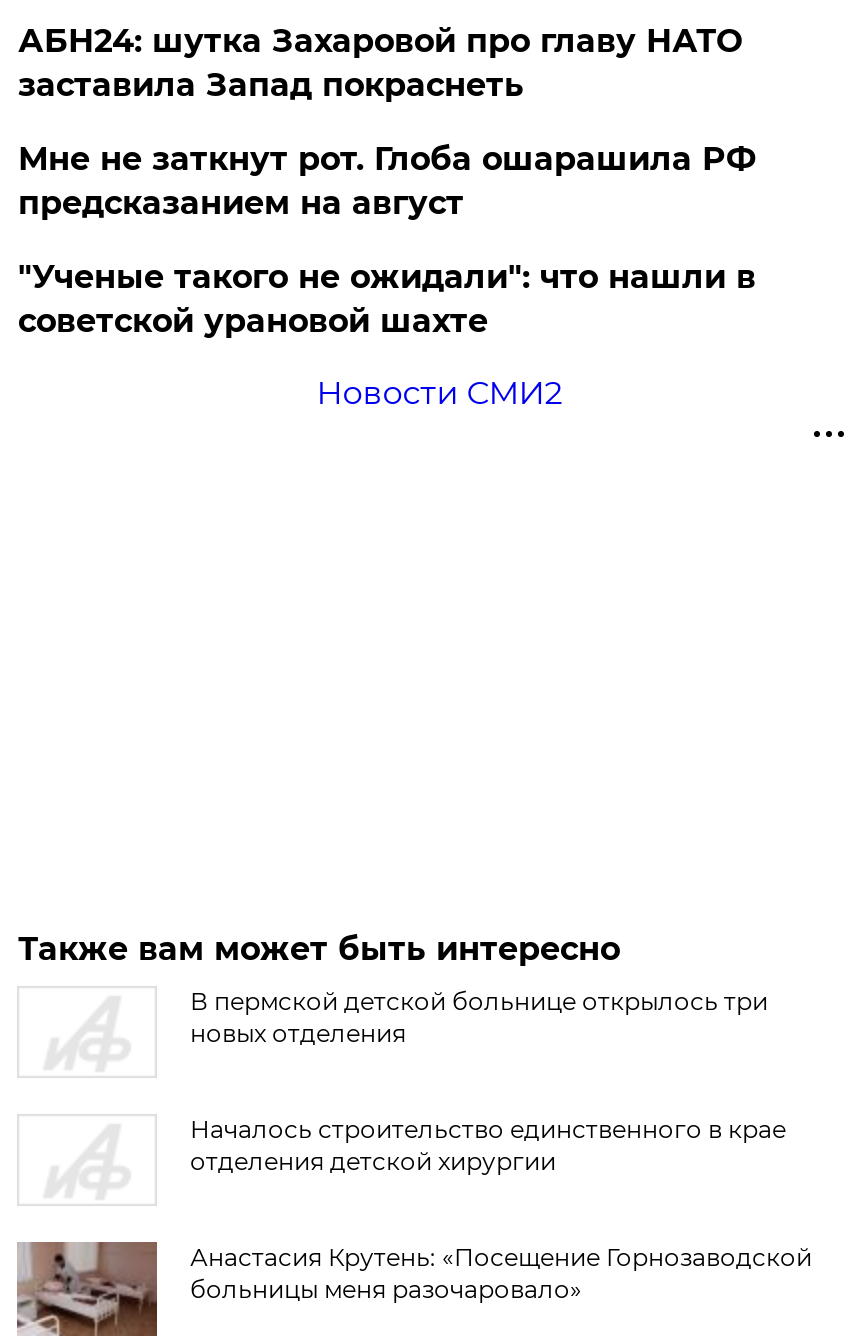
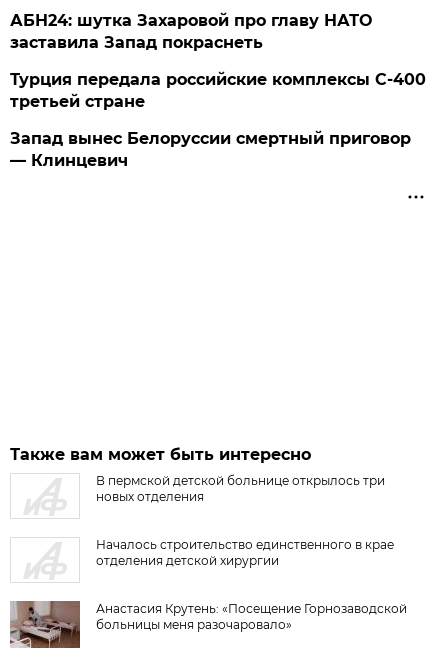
[18,140,756,412] Мне не заткнут рот. Глоба ошарашила РФ | предсказанием на август | "Ученые такого не ожидали": что нашли в | советской урановой шахте | Новости СМИ2 -> [10,70,426,170] Турция передала российские комплексы С-400 | третьей стране | Запад вынес Белоруссии смертный приговор | — Клинцевич

